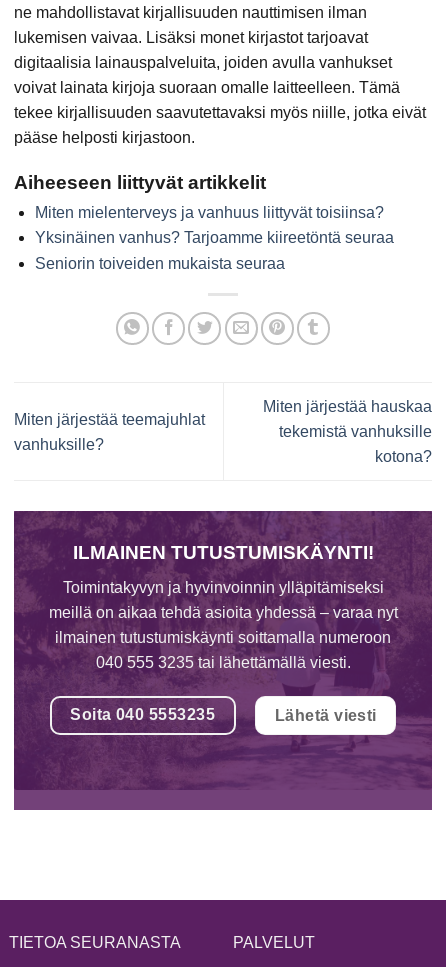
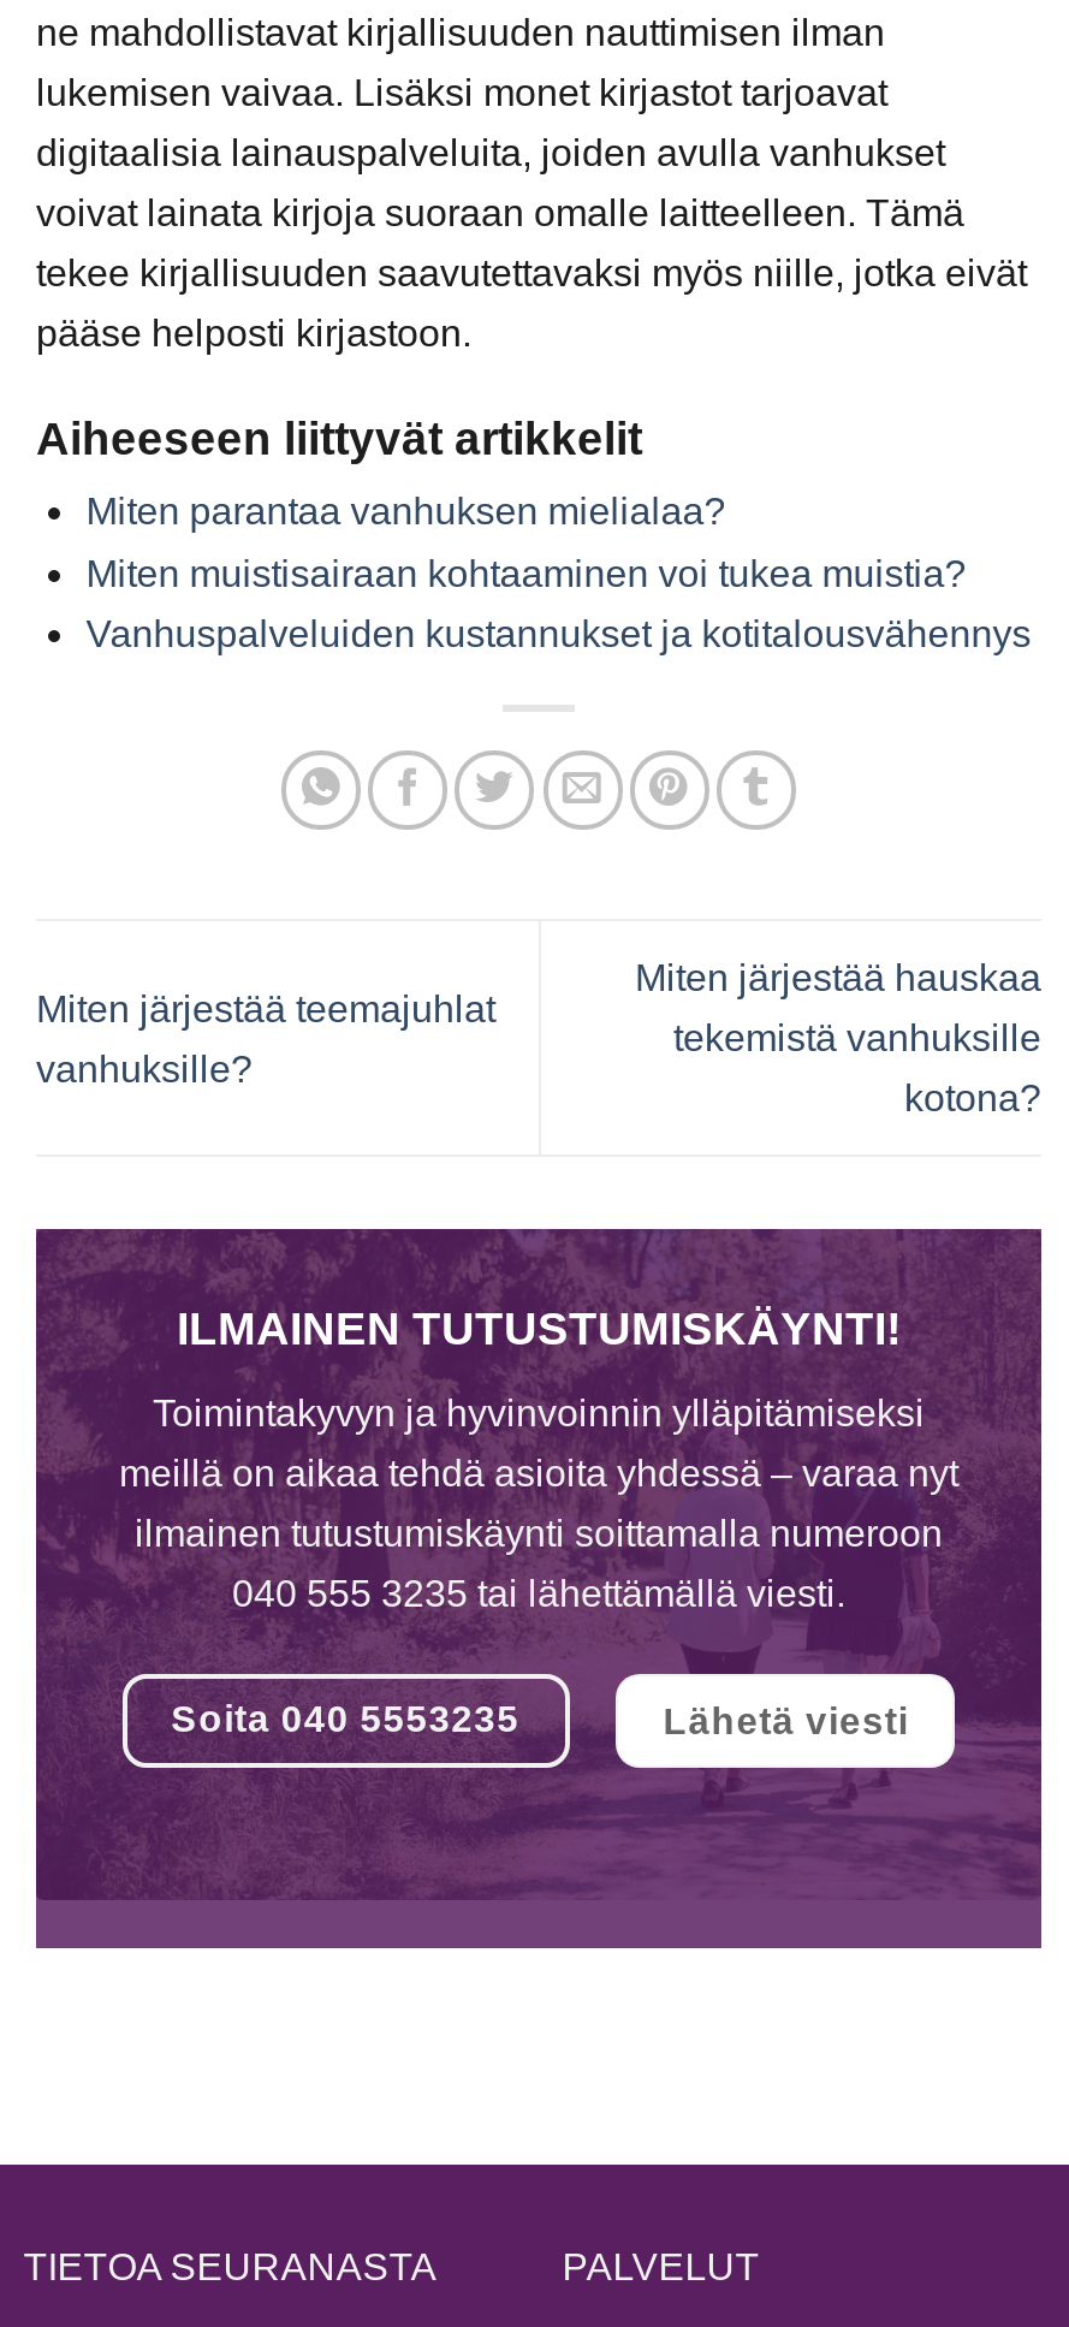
[35,204,384,221] Miten mielenterveys ja vanhuus liittyvät toisiinsa? -> [86,490,726,531] Miten parantaa vanhuksen mielialaa?
[35,229,394,246] Yksinäinen vanhus? Tarjoamme kiireetöntä seuraa -> [86,552,966,593] Miten muistisairaan kohtaaminen voi tukea muistia?
[35,255,285,272] Seniorin toiveiden mukaista seuraa -> [86,613,1031,654] Vanhuspalveluiden kustannukset ja kotitalousvähennys

